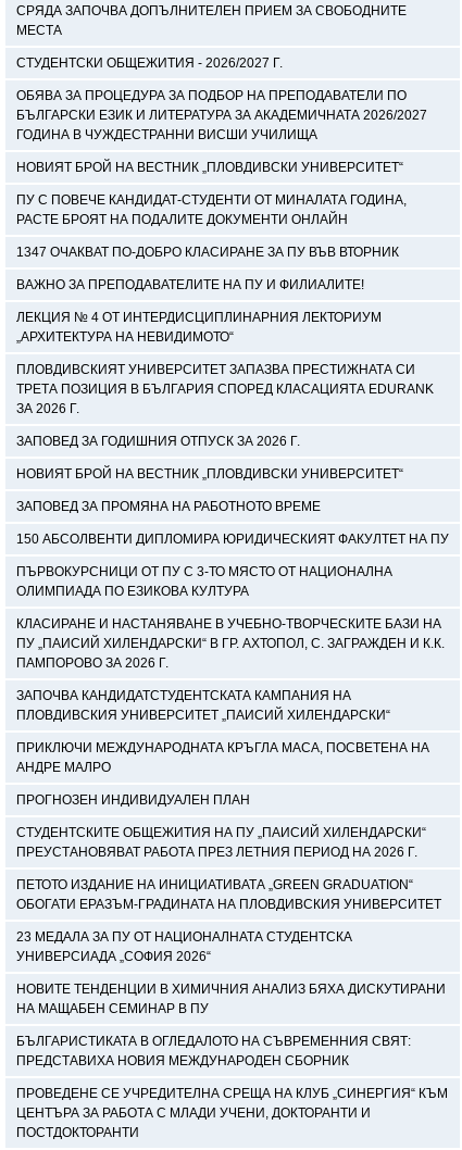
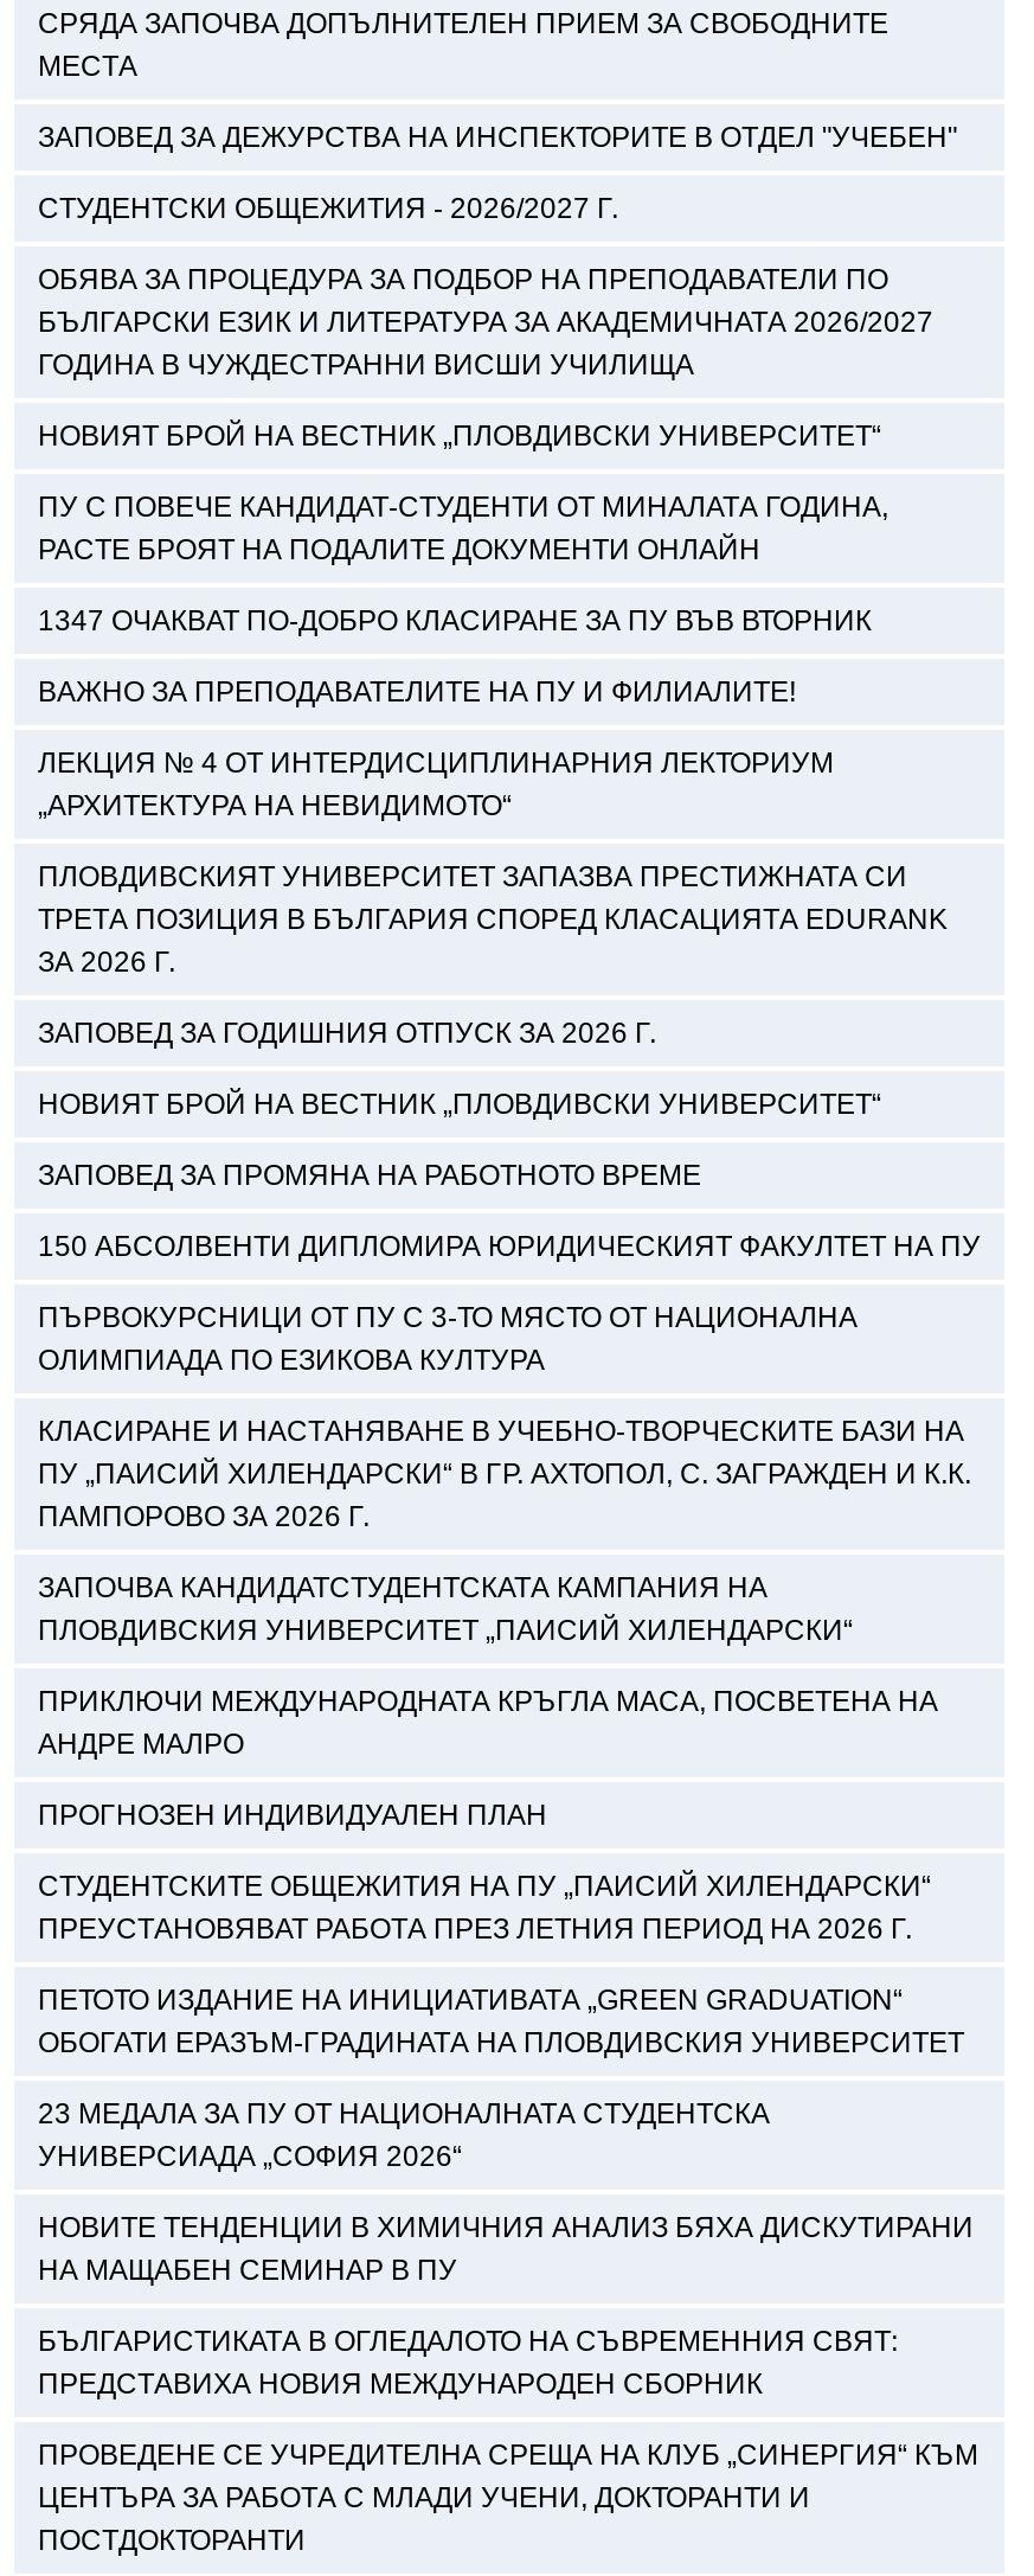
none -> [38,121,957,154] ЗАПОВЕД ЗА ДЕЖУРСТВА НА ИНСПЕКТОРИТЕ В ОТДЕЛ "УЧЕБЕН"

